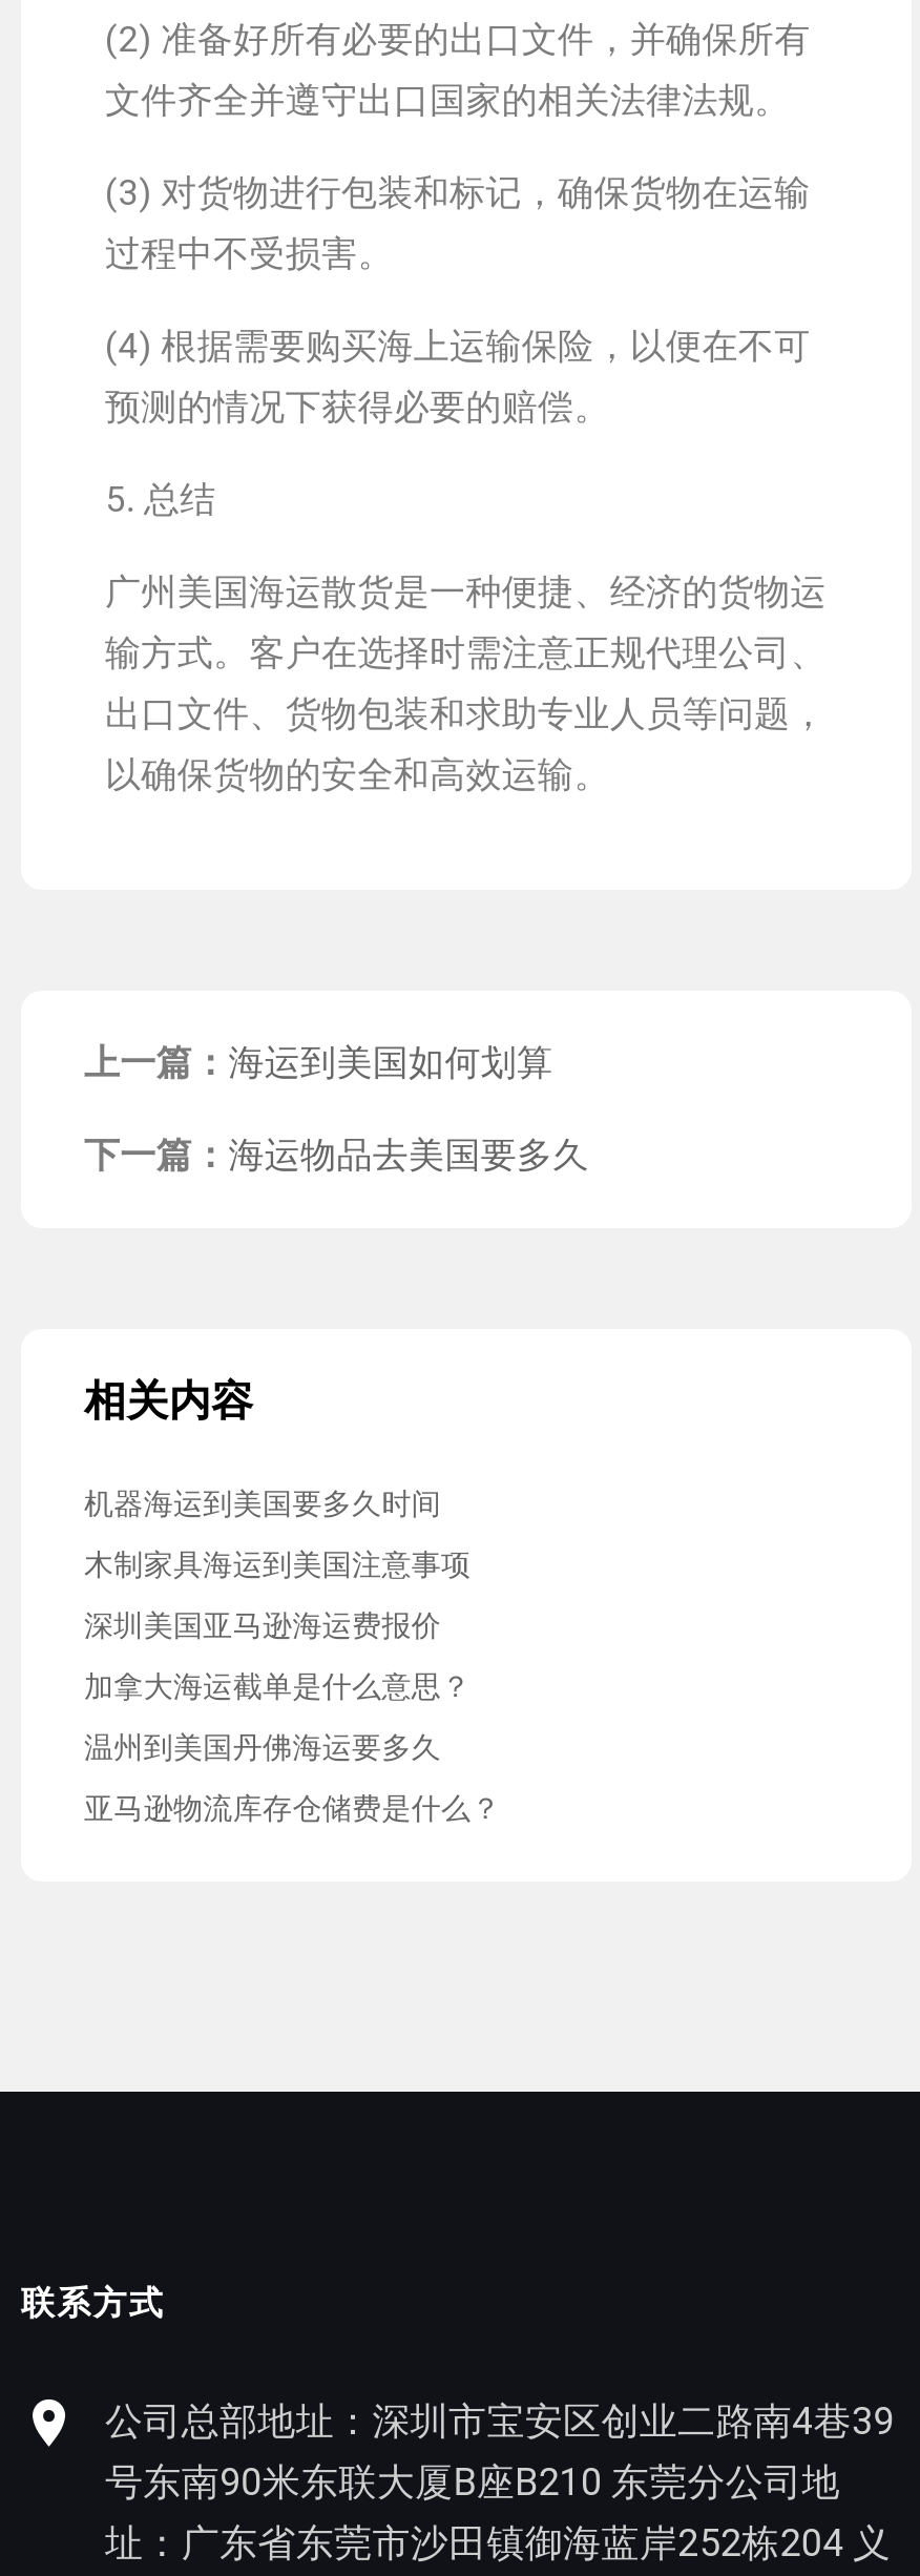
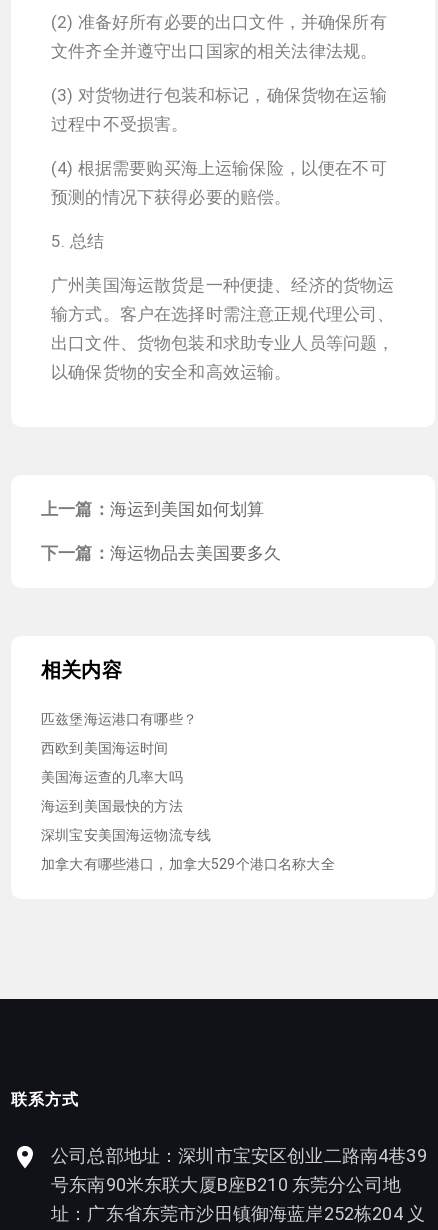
[84,1487,441,1520] 机器海运到美国要多久时间 -> [41,711,197,727] 匹兹堡海运港口有哪些？
[84,1547,471,1581] 木制家具海运到美国注意事项 -> [41,740,168,756] 西欧到美国海运时间
[84,1608,441,1642] 深圳美国亚马逊海运费报价 -> [41,769,183,785] 美国海运查的几率大吗
[84,1669,471,1703] 加拿大海运截单是什么意思？ -> [41,798,183,814] 海运到美国最快的方法
[84,1730,441,1764] 温州到美国丹佛海运要多久 -> [41,827,211,843] 深圳宝安美国海运物流专线
[84,1791,501,1825] 亚马逊物流库存仓储费是什么？ -> [41,856,335,872] 加拿大有哪些港口，加拿大529个港口名称大全

